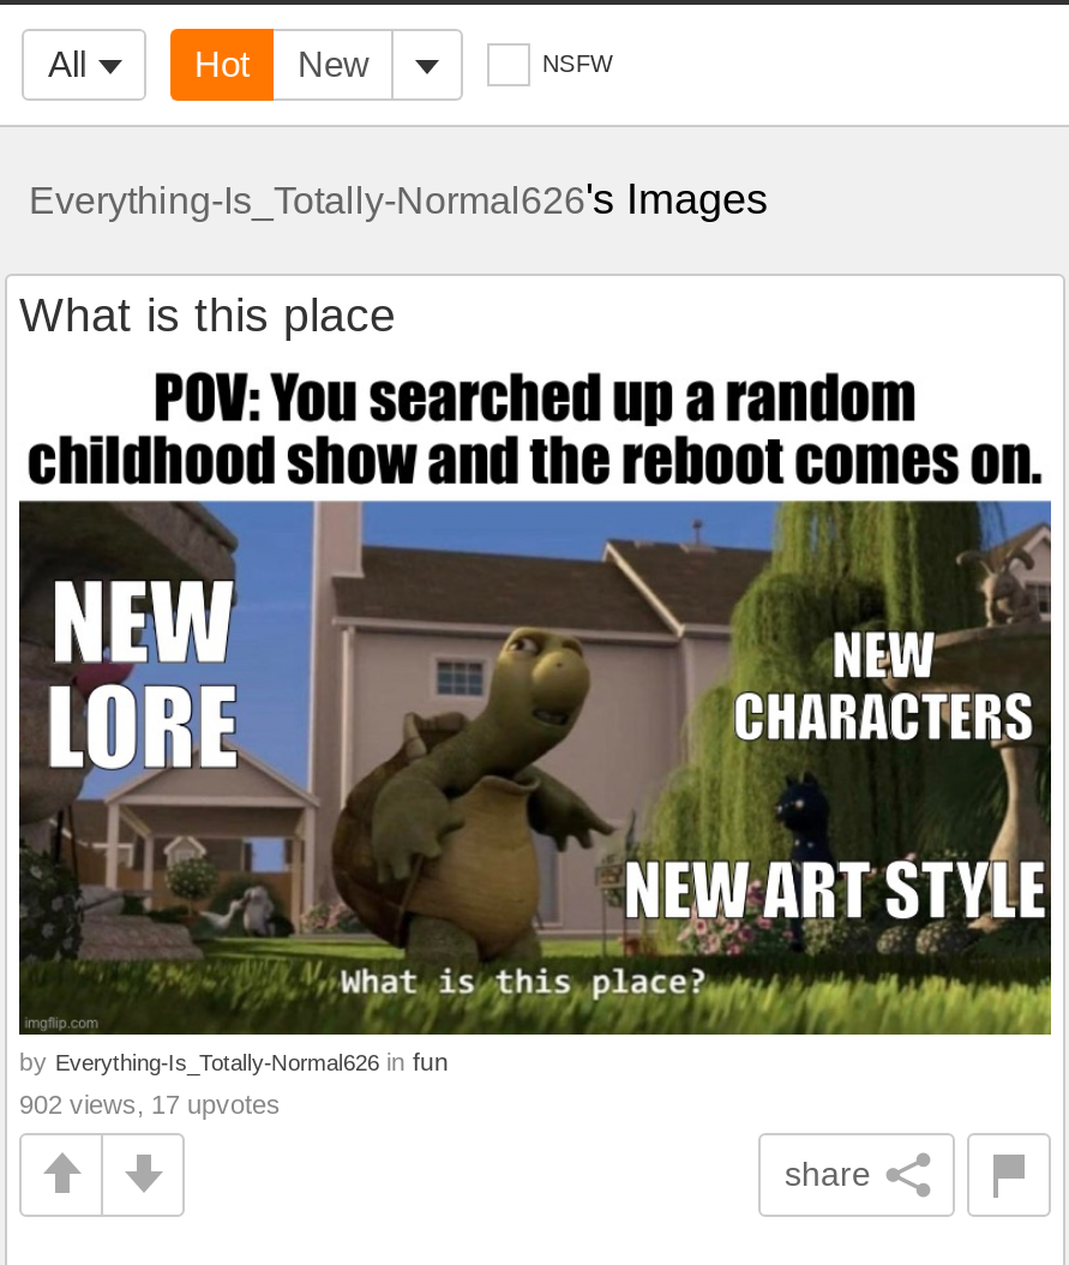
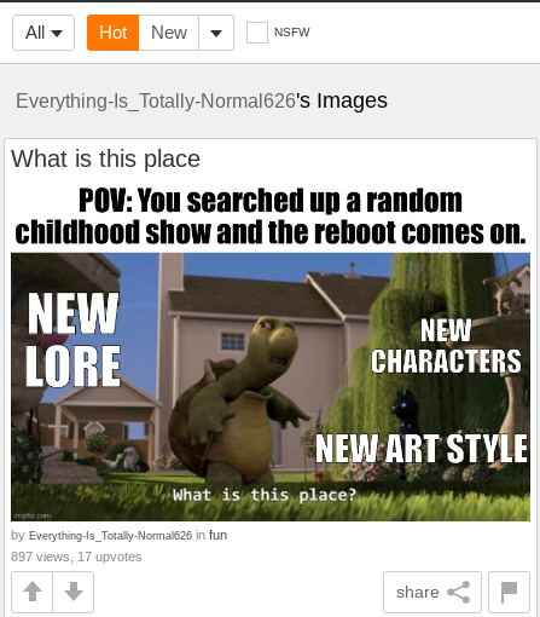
[19,1089,281,1117] 902 views, 17 upvotes -> [11,549,143,563] 897 views, 17 upvotes

